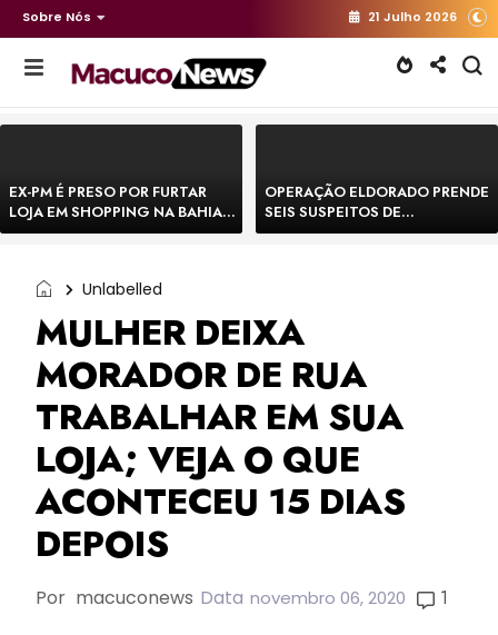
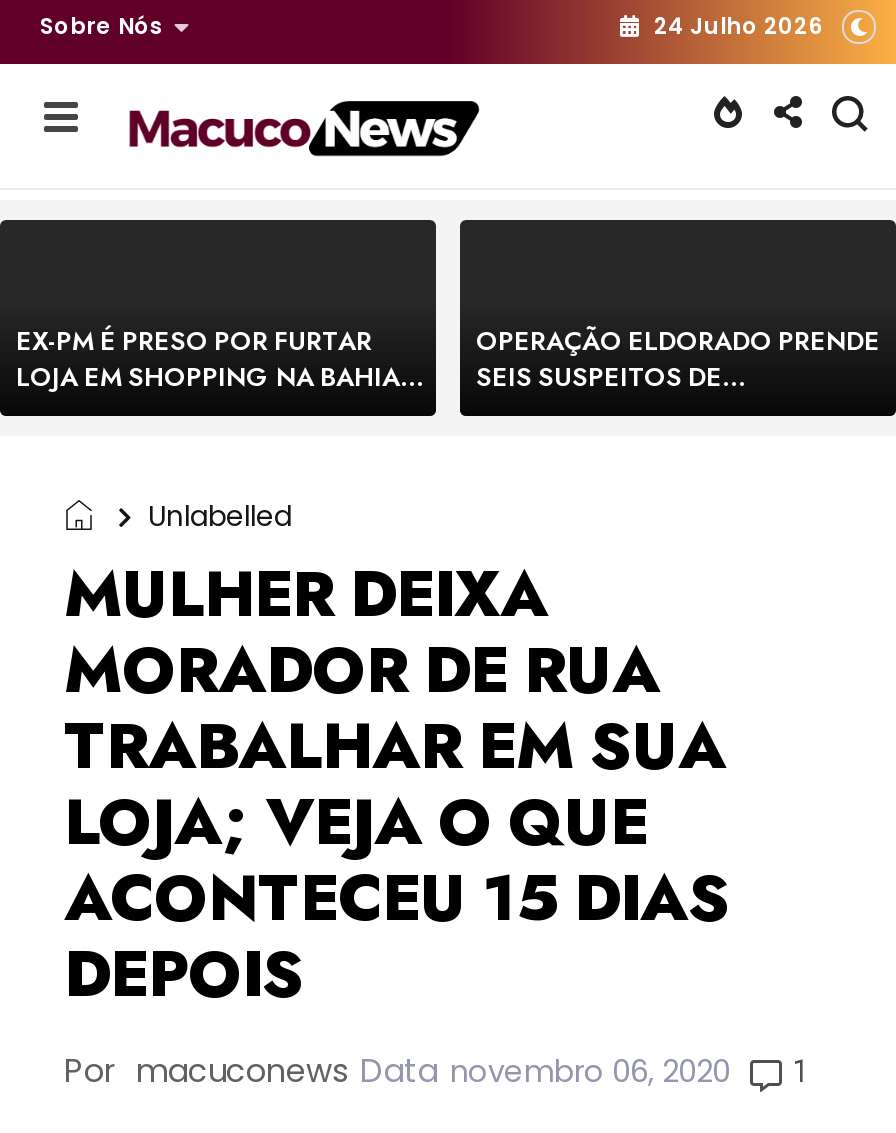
[368,8,457,26] 21 Julho 2026 -> [654,10,822,42] 24 Julho 2026

